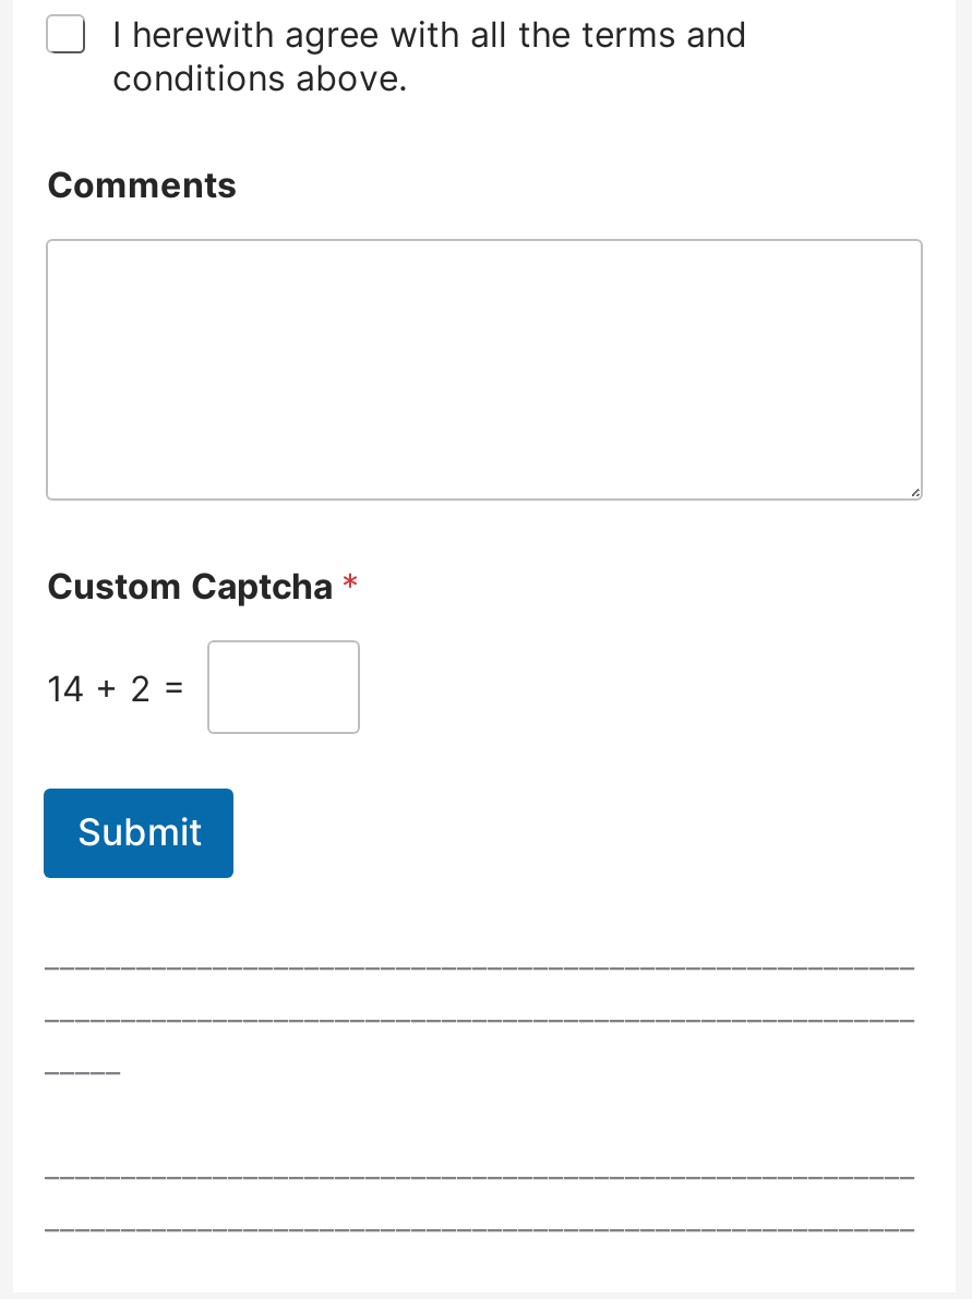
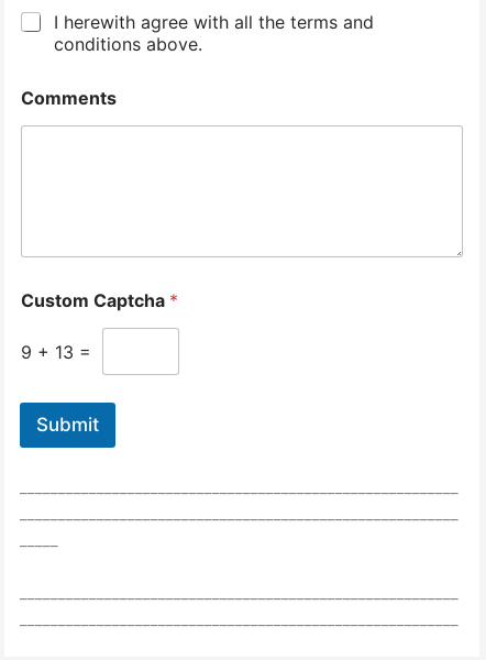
[47,666,187,710] 14 + 2 = -> [21,341,92,363] 9 + 13 =

